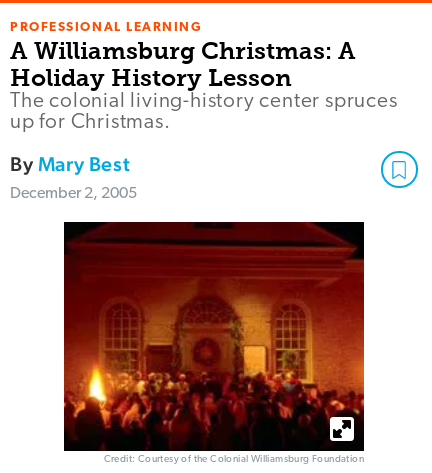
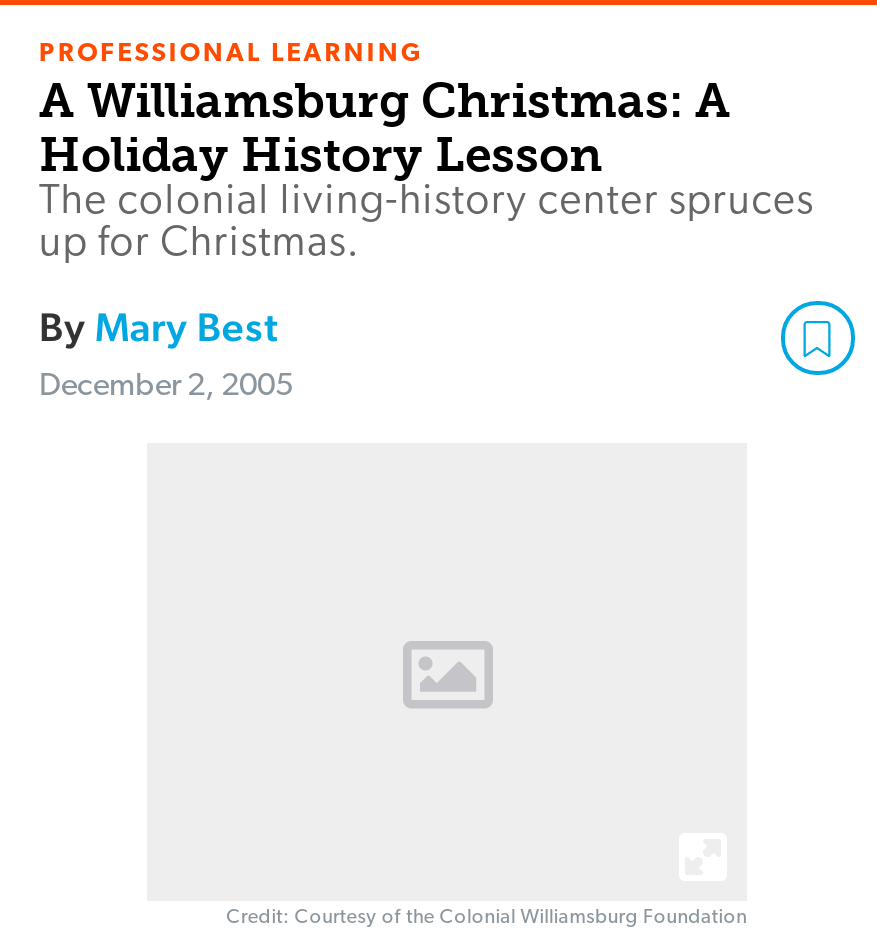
[63,221,365,452] [image] -> none

